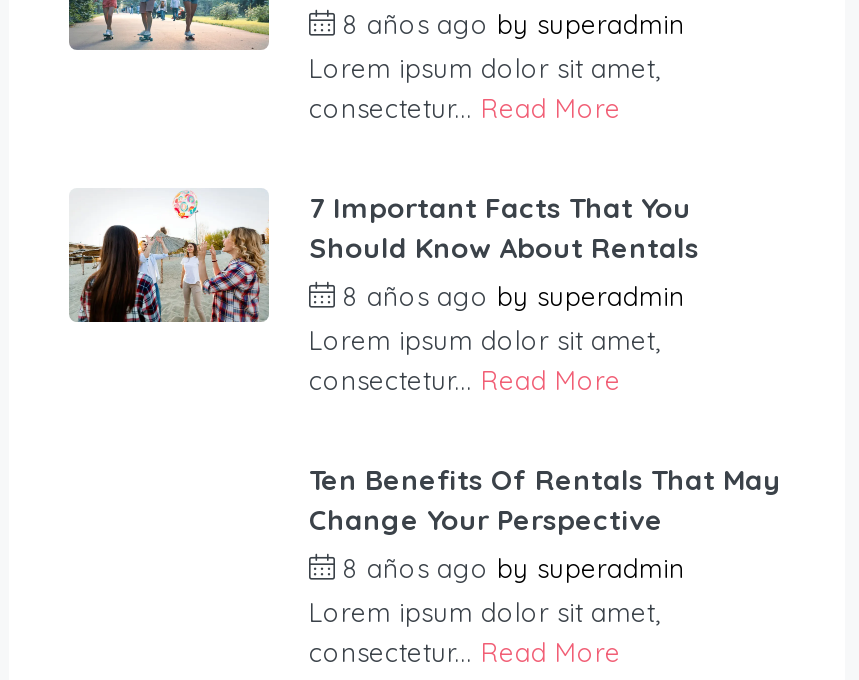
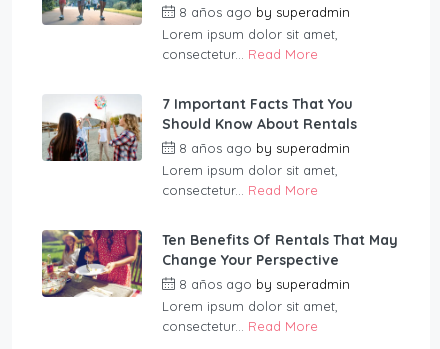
none -> [41,229,143,298] [image]

